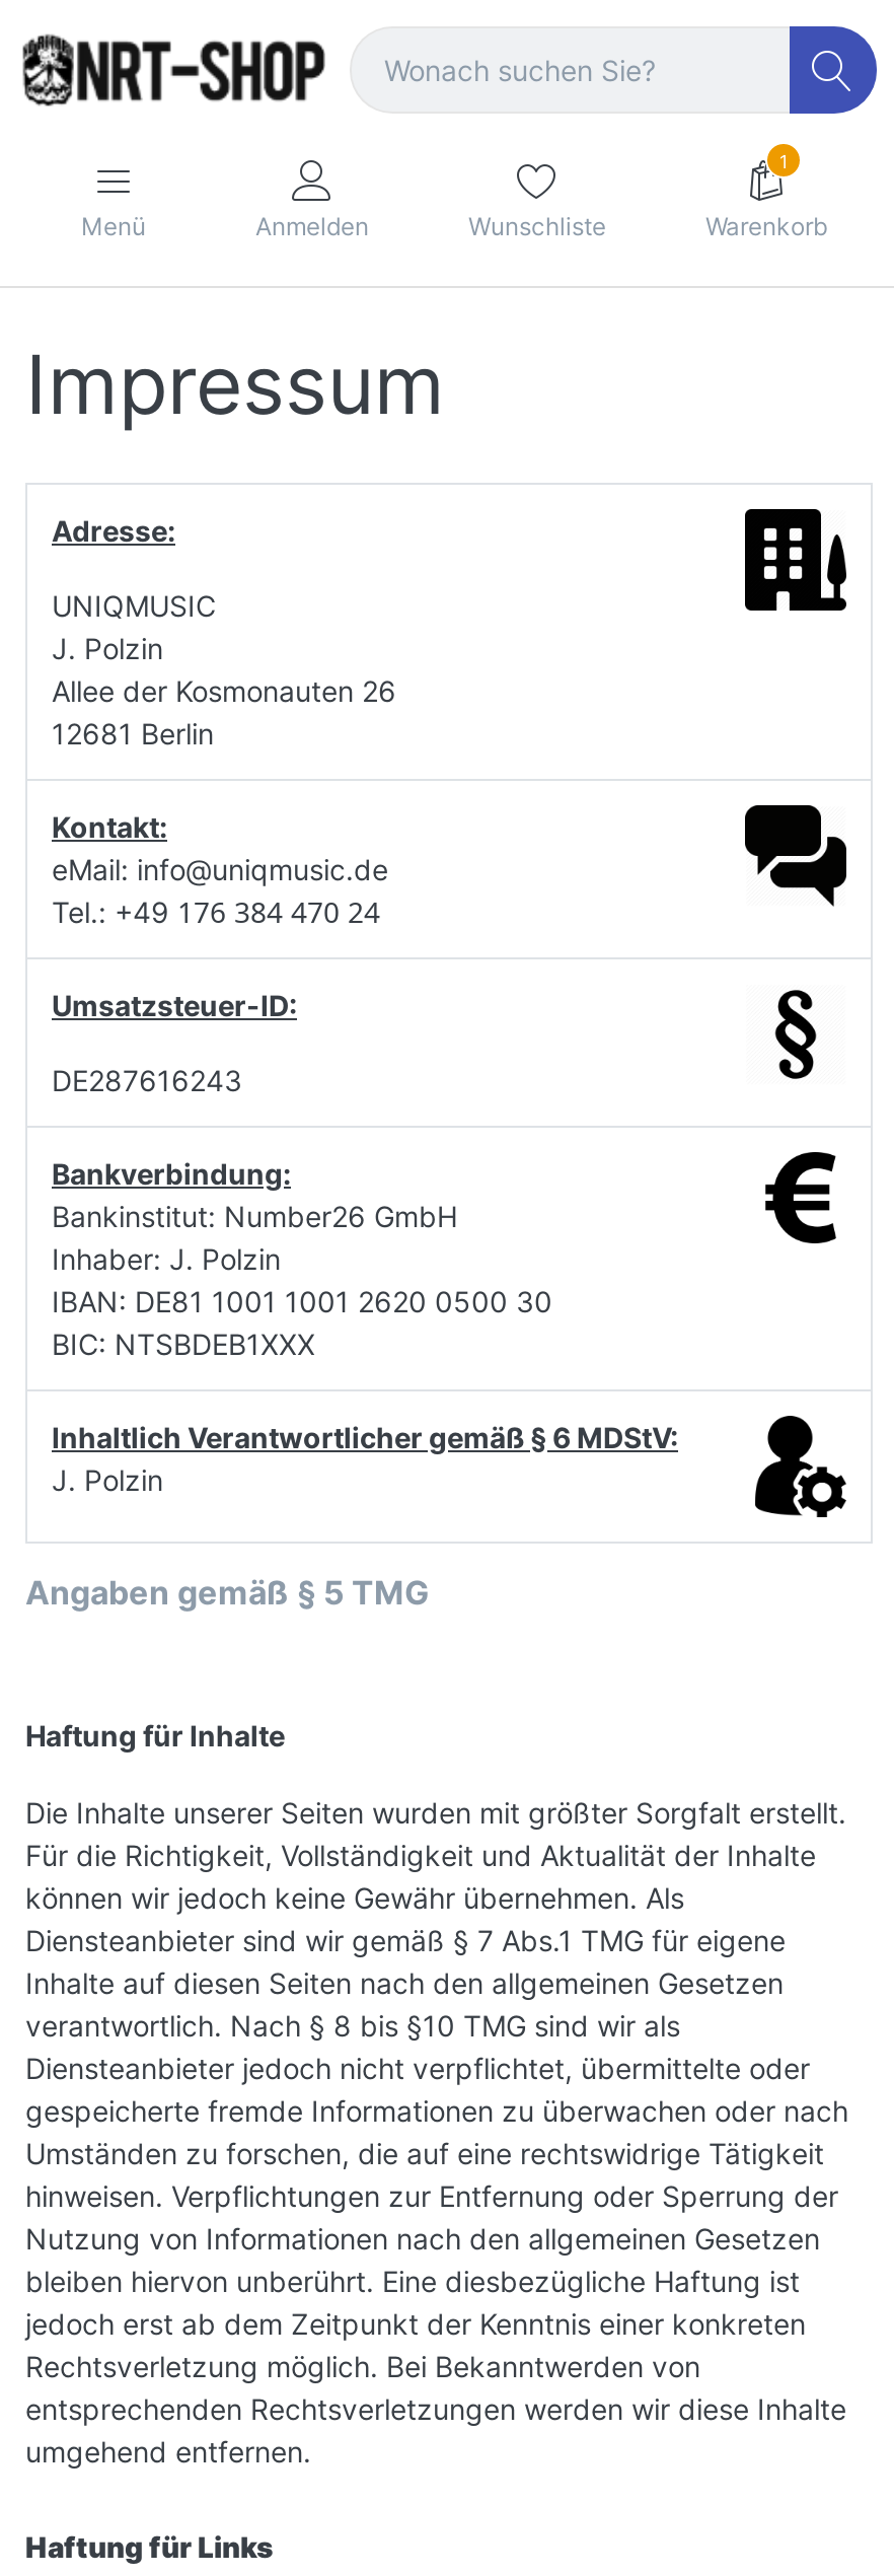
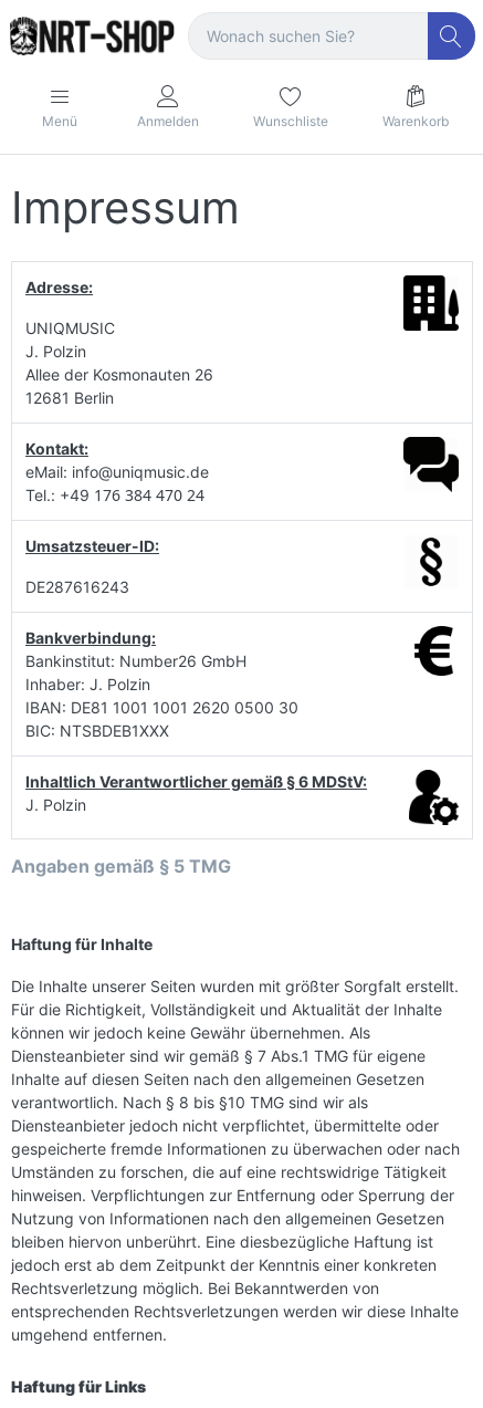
[779,149,788,172] 1 -> none

